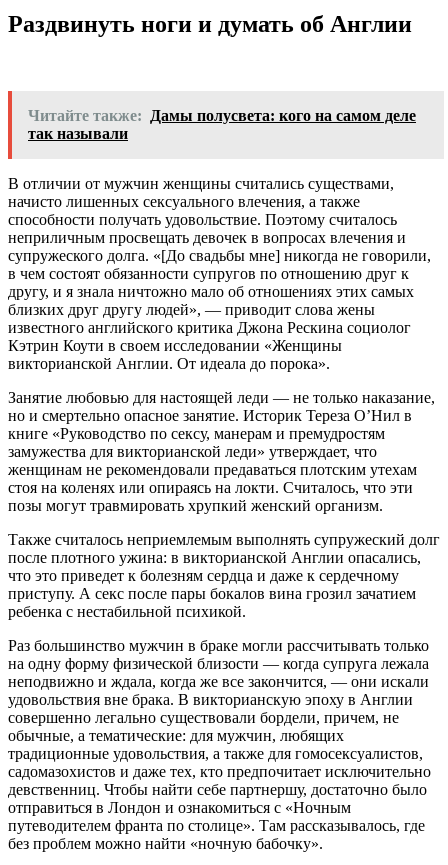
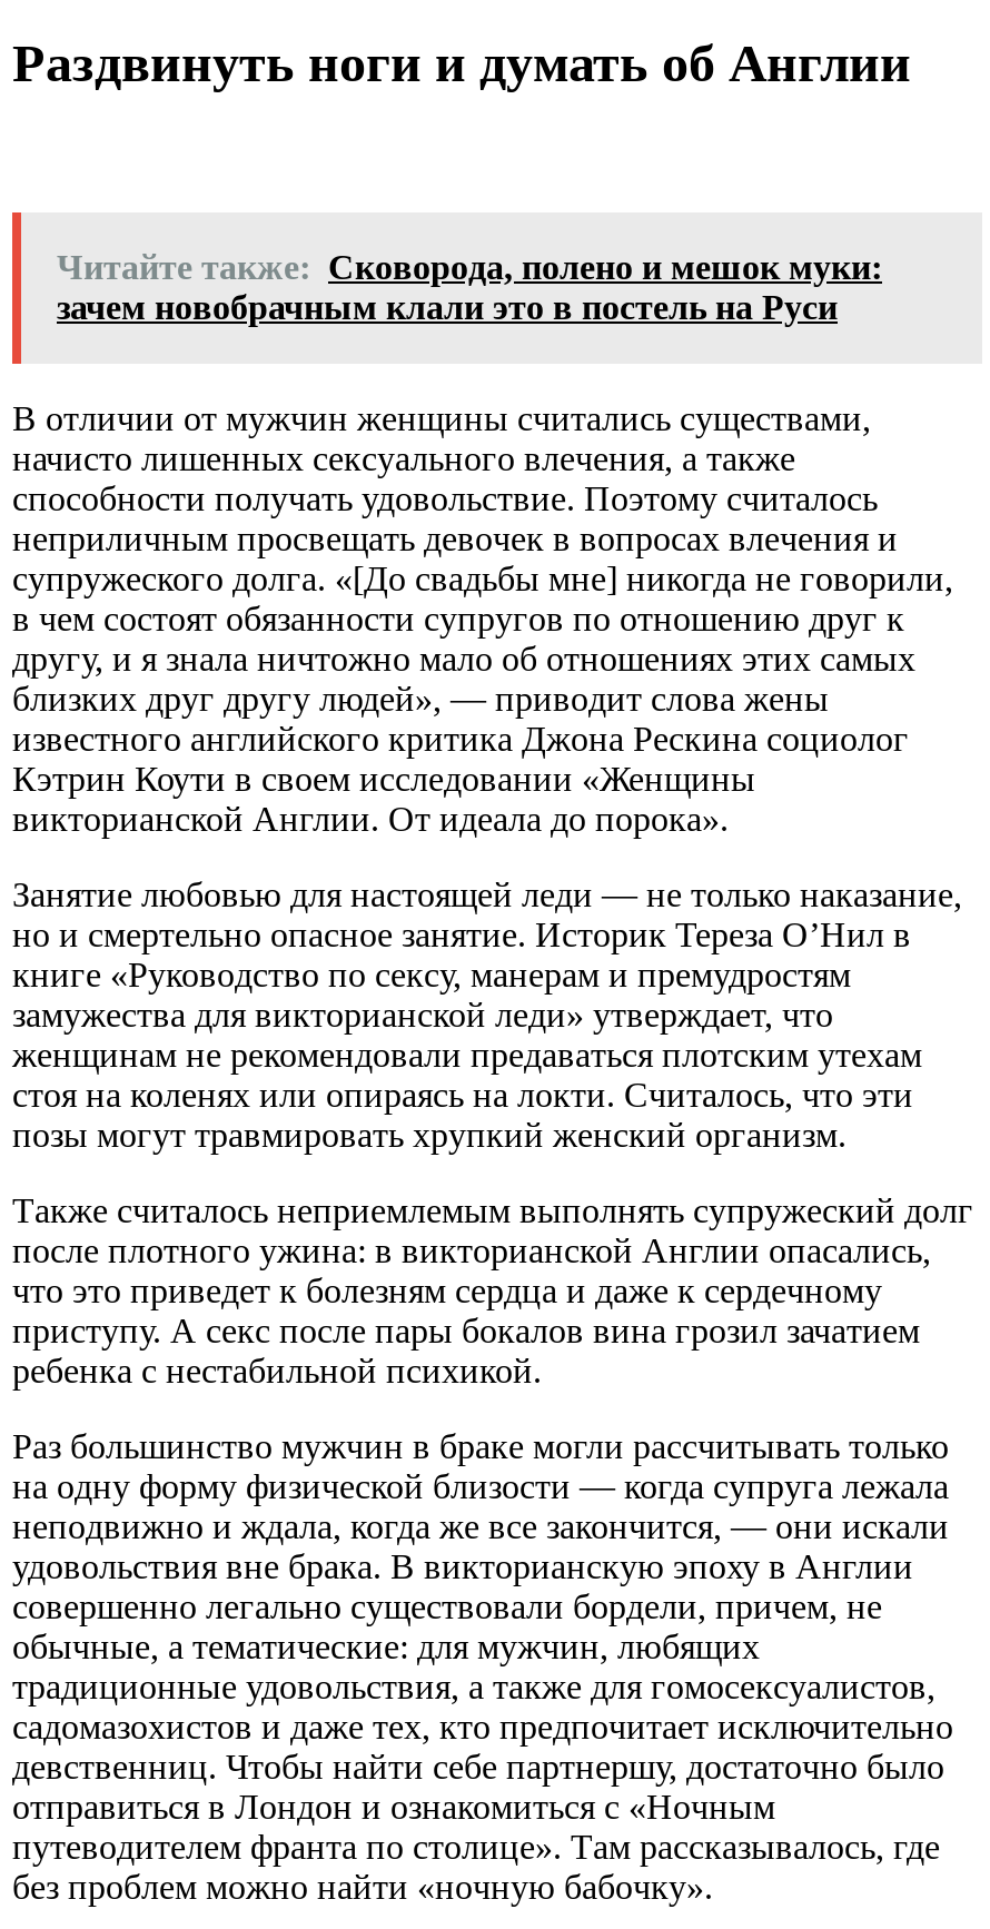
[28,107,416,142] Читайте также: Дамы полусвета: кого на самом деле | так называли -> [57,249,882,327] Читайте также: Сковорода, полено и мешок муки: | зачем новобрачным клали это в постель на Руси

